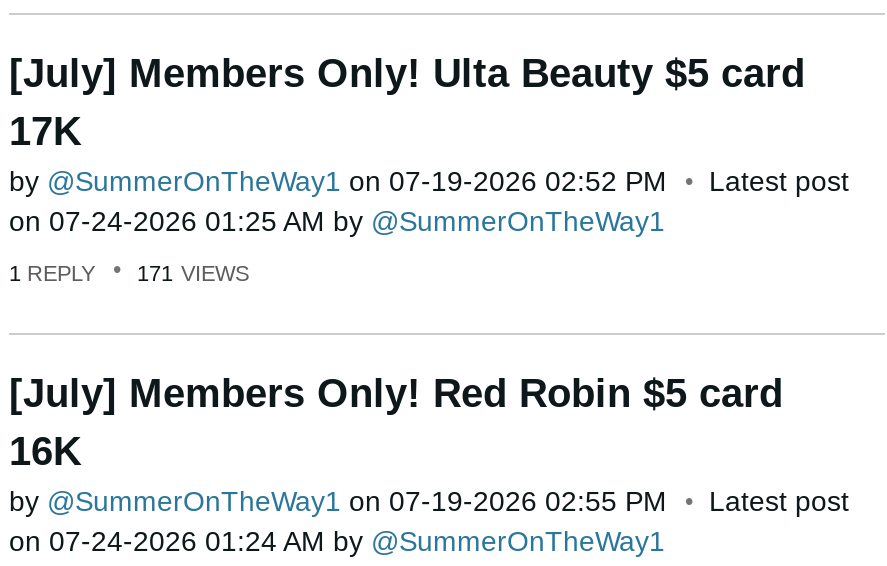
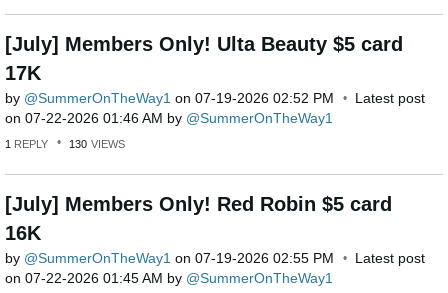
[9,205,665,237] on 07-24-2026 01:25 AM by SummerOnTheWay1 -> [5,110,333,126] on 07-22-2026 01:46 AM by SummerOnTheWay1
[9,260,249,284] 1 REPLY 171 VIEWS -> [5,138,125,150] 1 REPLY 130 VIEWS
[9,524,665,556] on 07-24-2026 01:24 AM by SummerOnTheWay1 -> [5,270,333,286] on 07-22-2026 01:45 AM by SummerOnTheWay1

